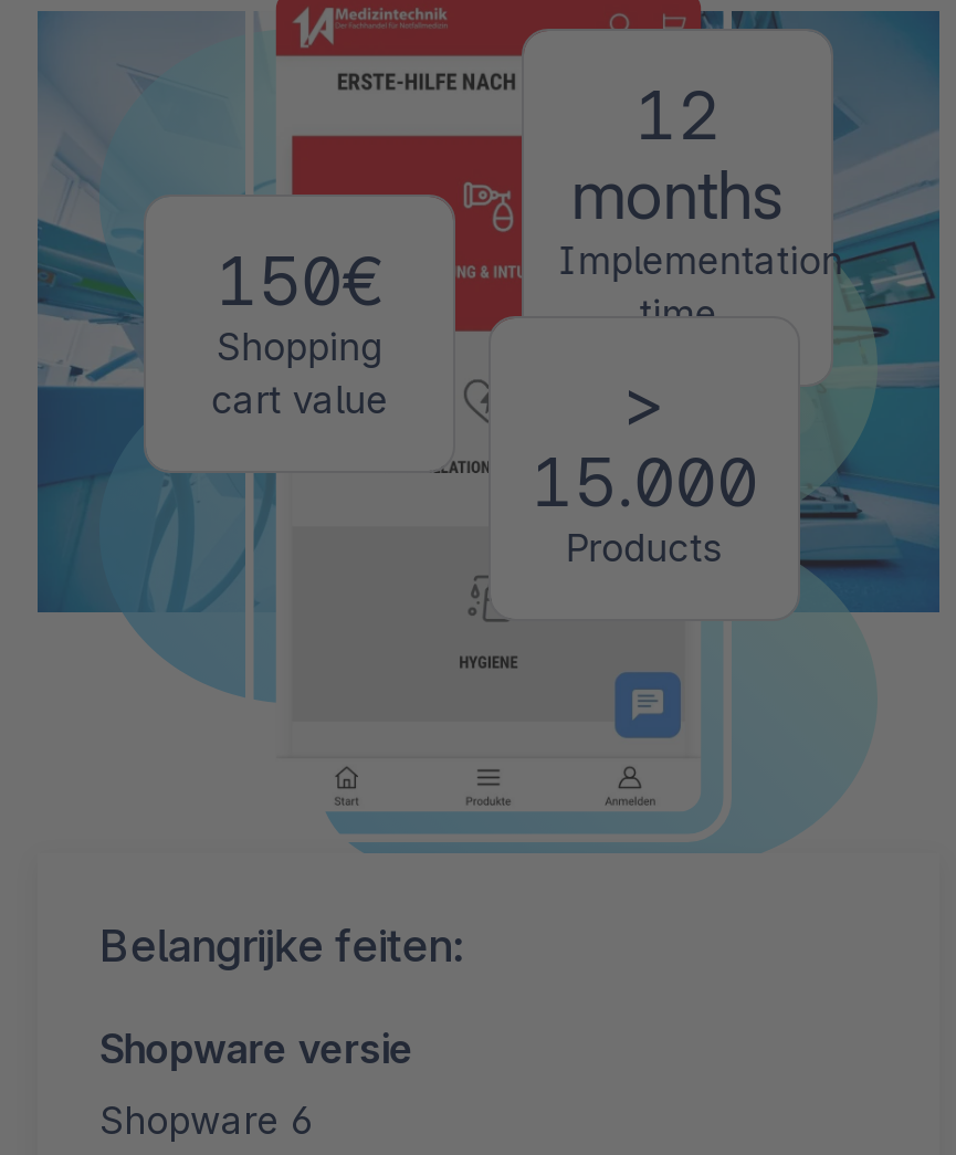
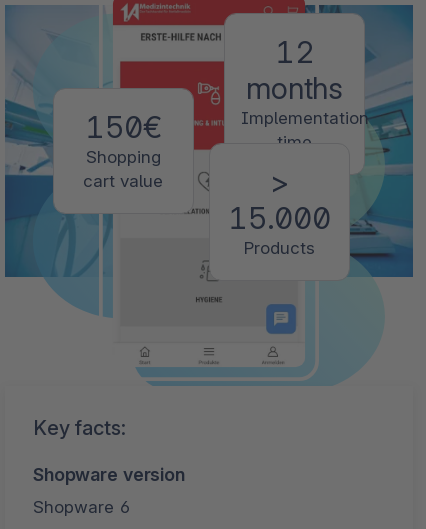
[99,920,463,973] Belangrijke feiten: -> [33,416,126,440] Key facts:
[99,1026,414,1072] Shopware versie -> [33,464,185,485] Shopware version

